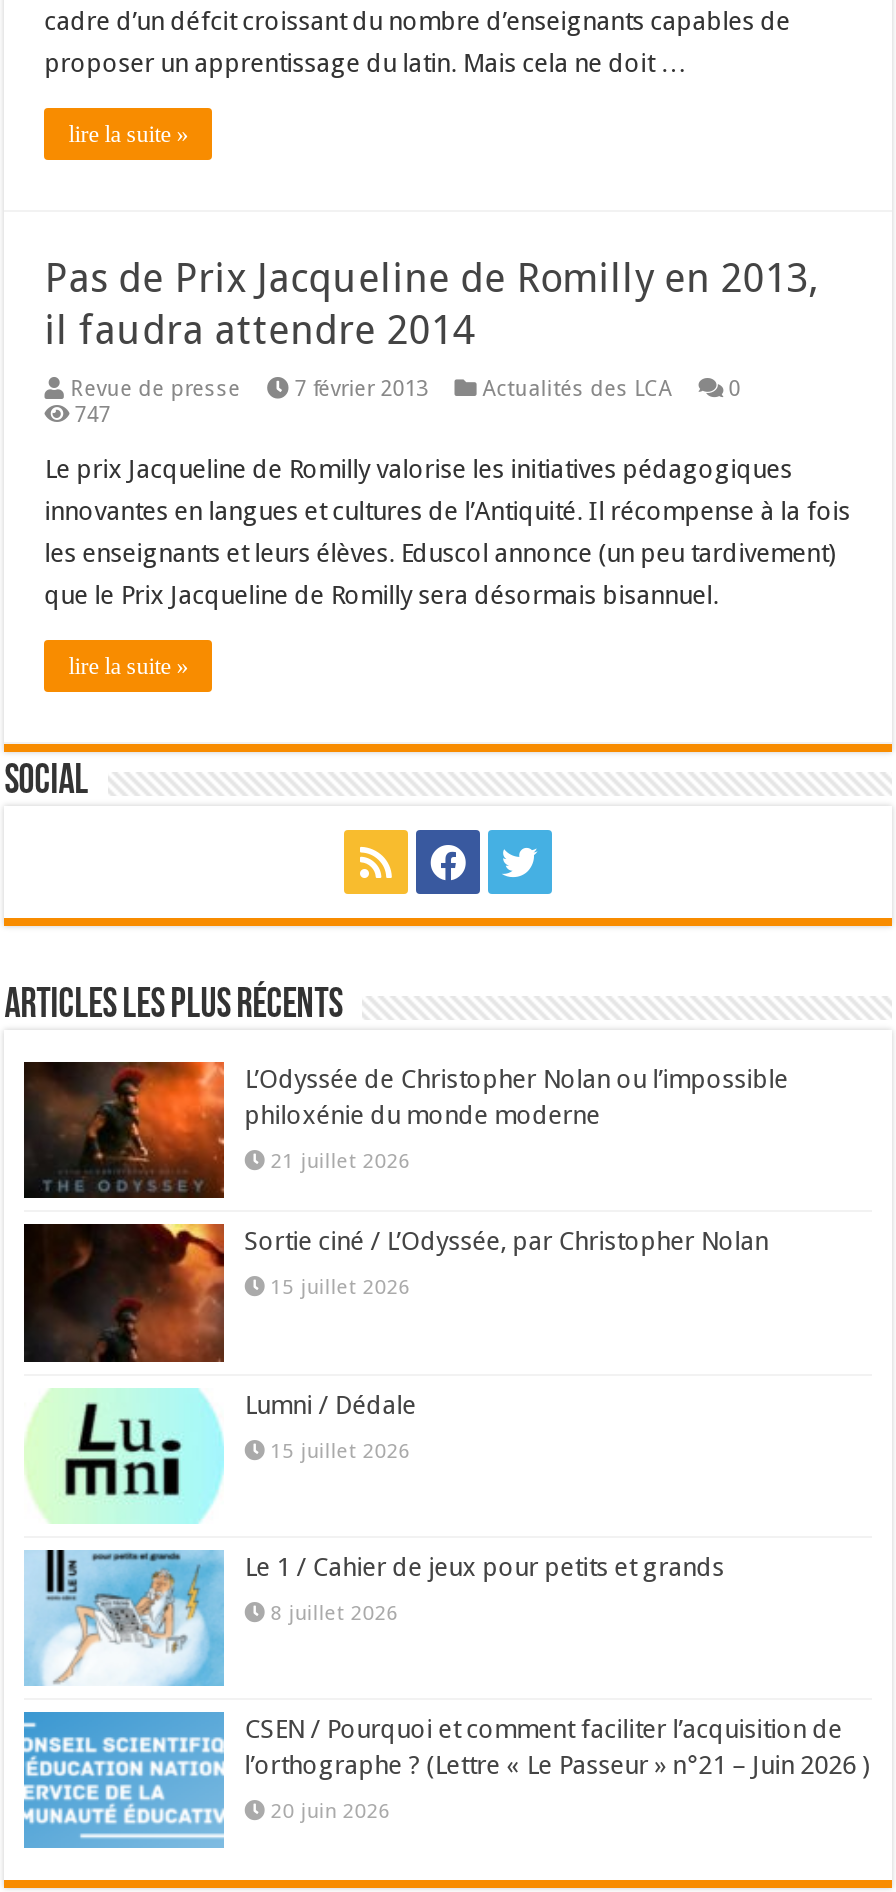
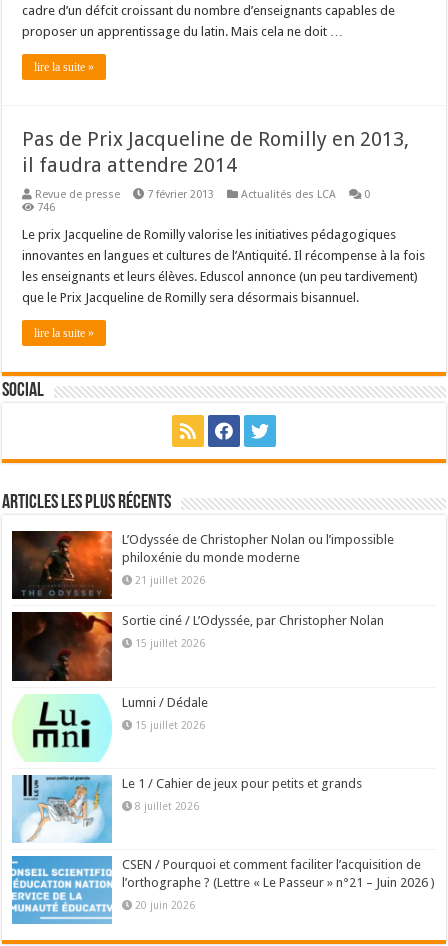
[74,403,110,429] 747 -> [37,201,55,214] 746

